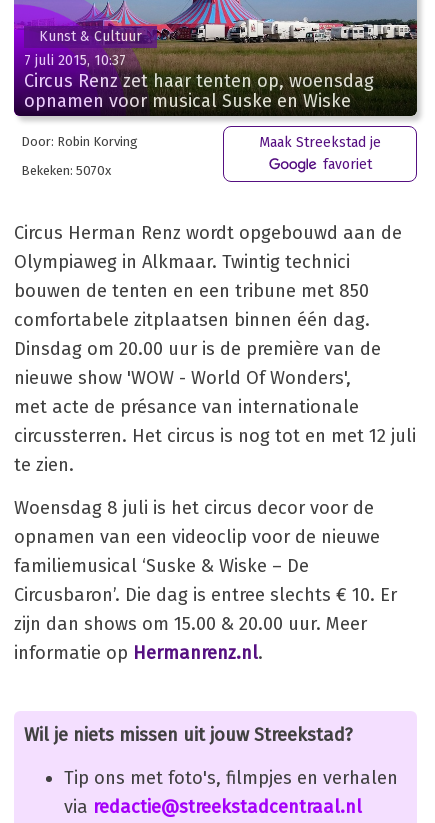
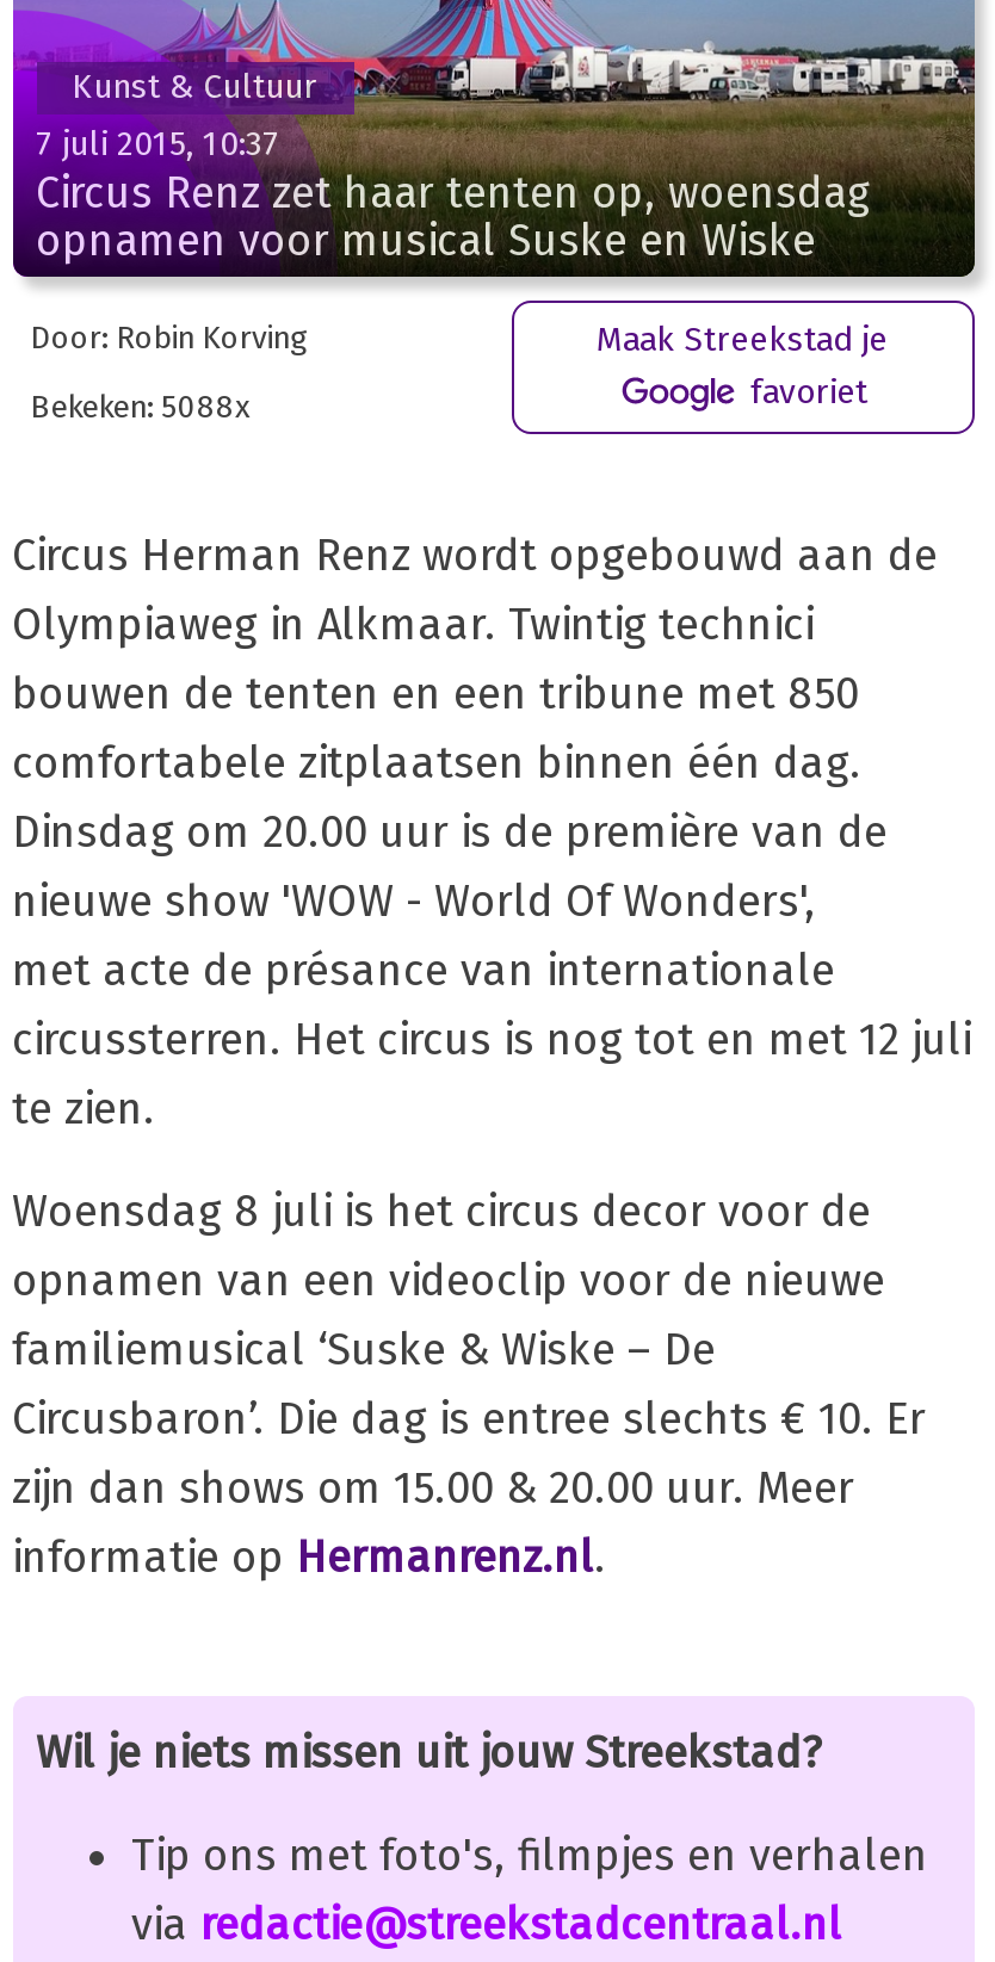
[21,163,111,178] Bekeken: 5070x -> [30,388,249,424] Bekeken: 5088x

